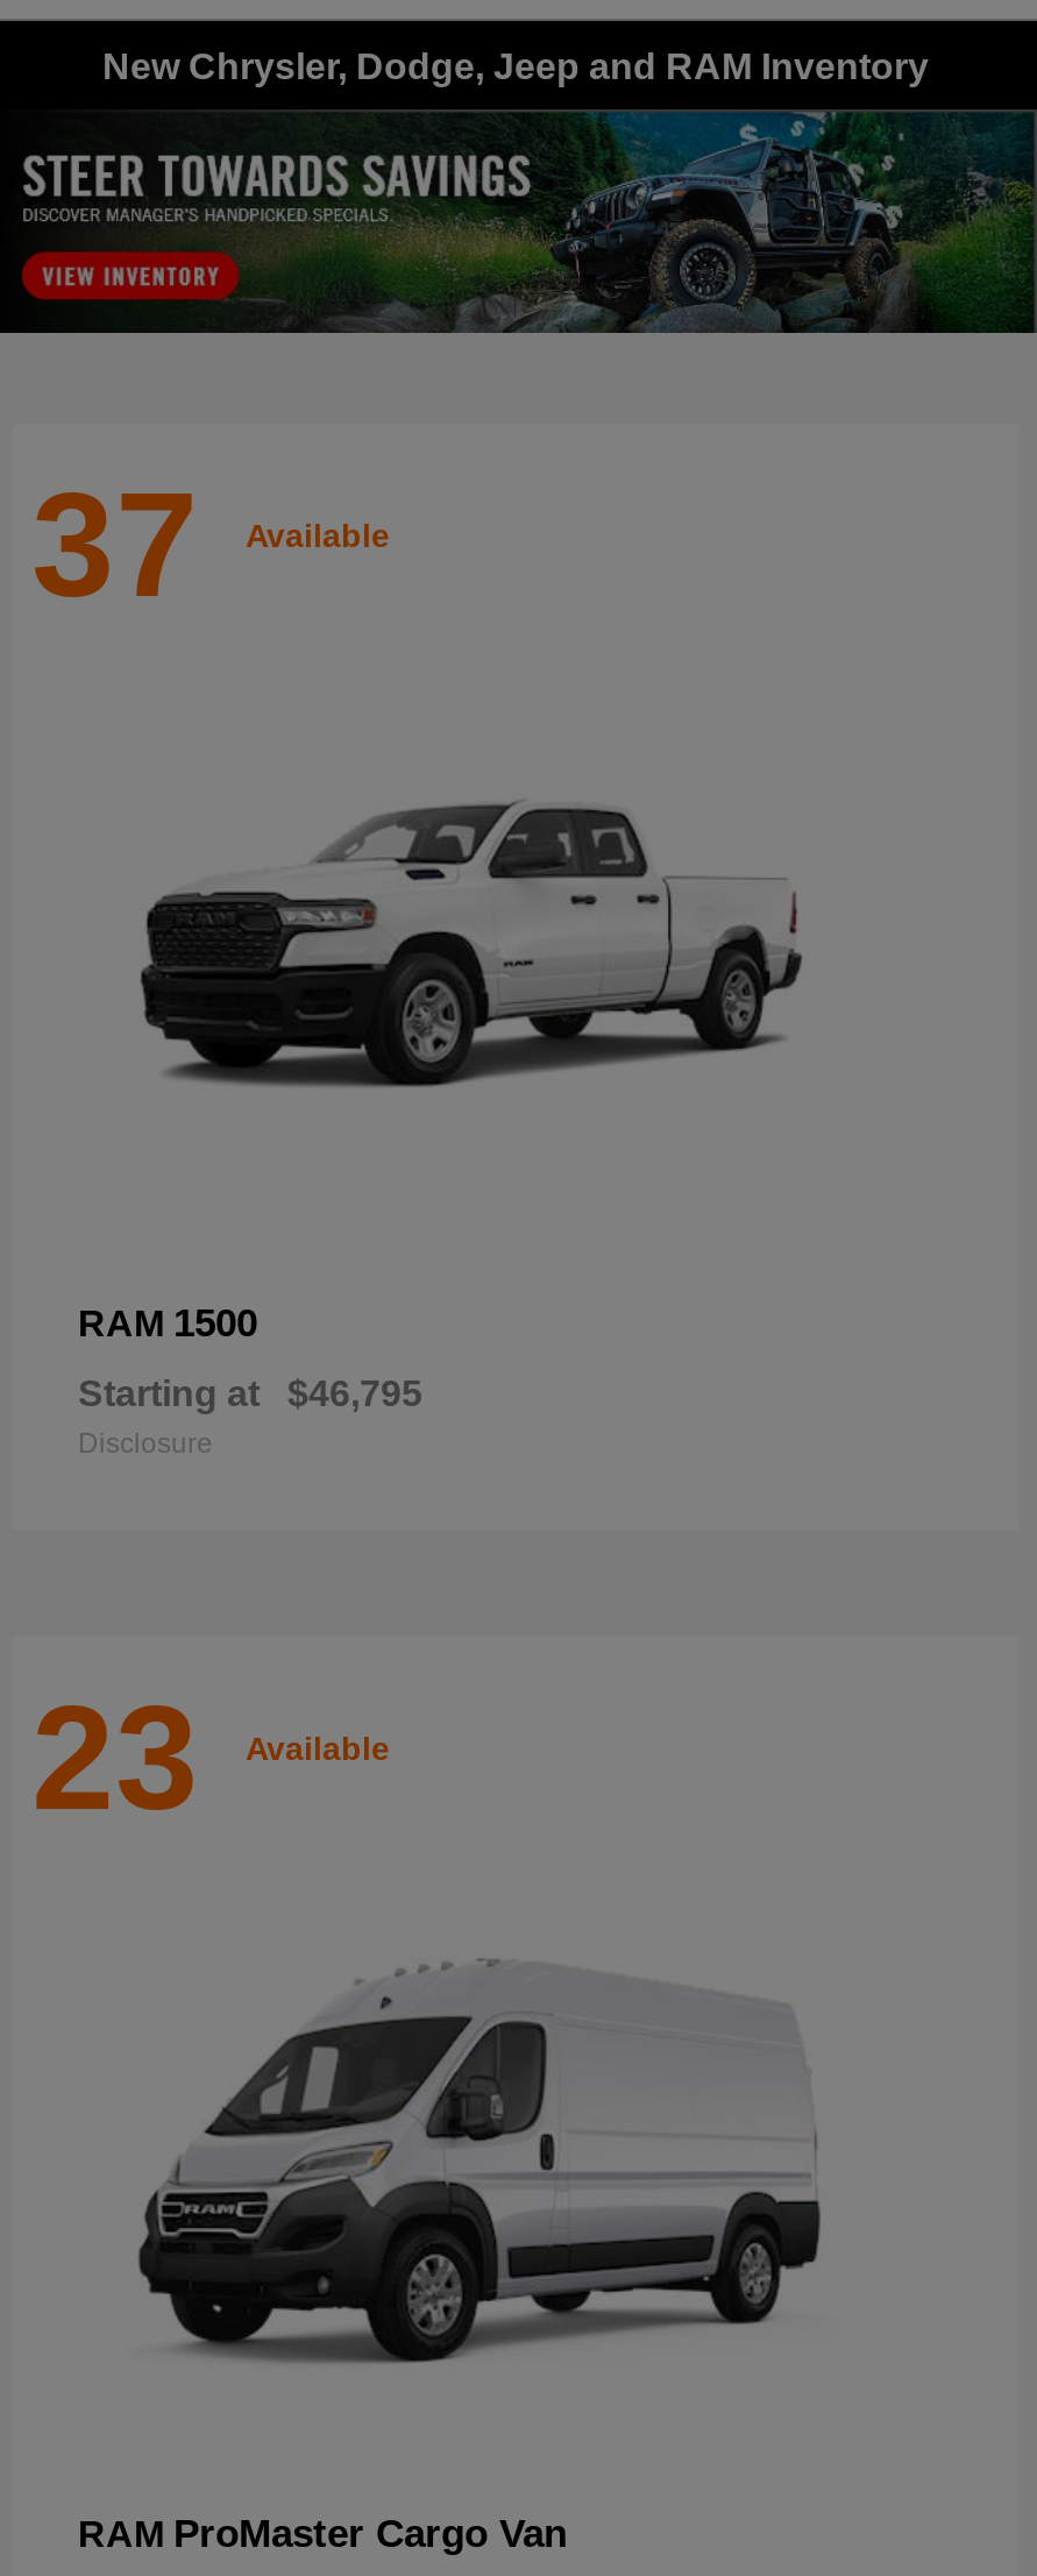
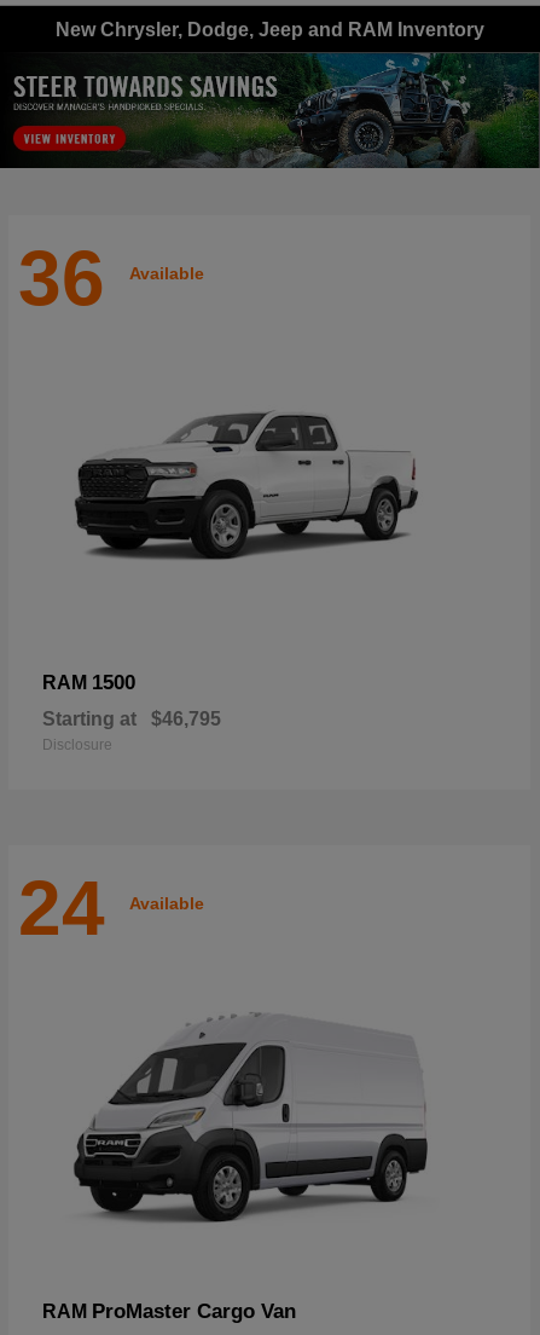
[31,461,390,629] 37 Available -> [18,235,204,322] 36 Available
[31,1674,390,1841] 23 Available -> [18,865,204,952] 24 Available

